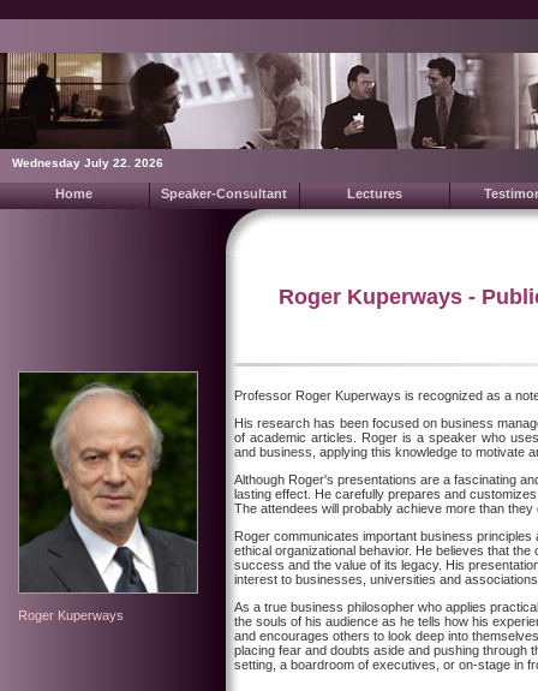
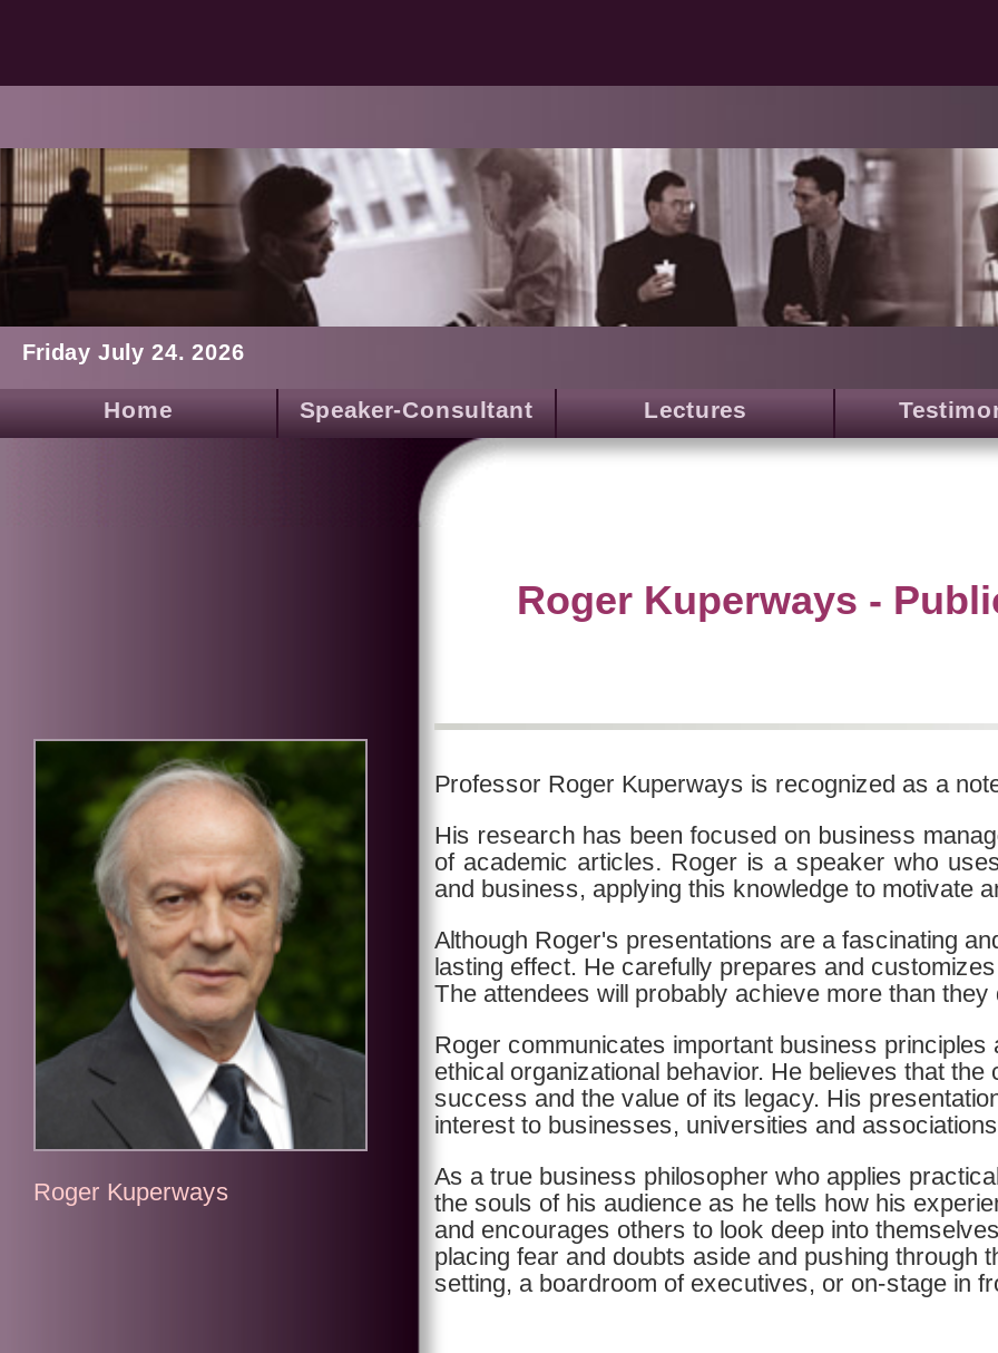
[12,156,163,169] Wednesday July 22. 2026 -> [22,340,245,364] Friday July 24. 2026

